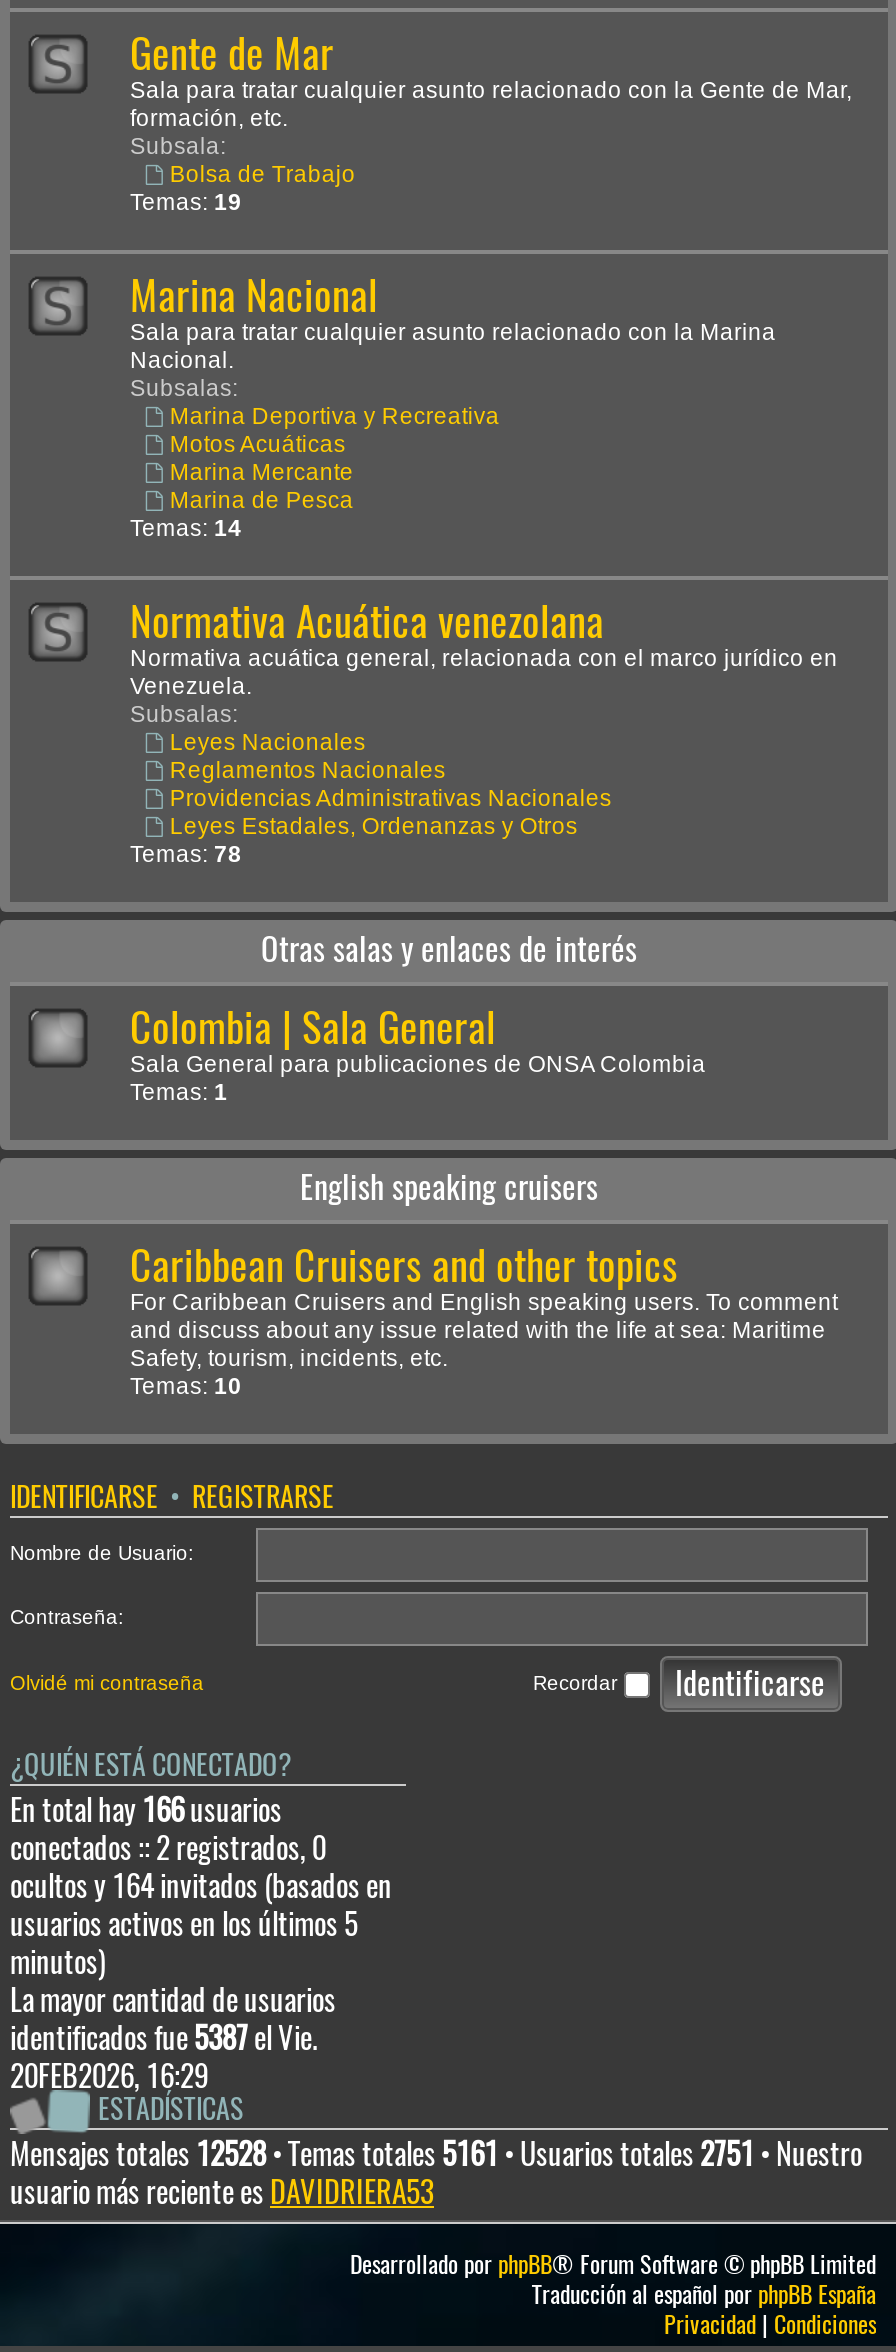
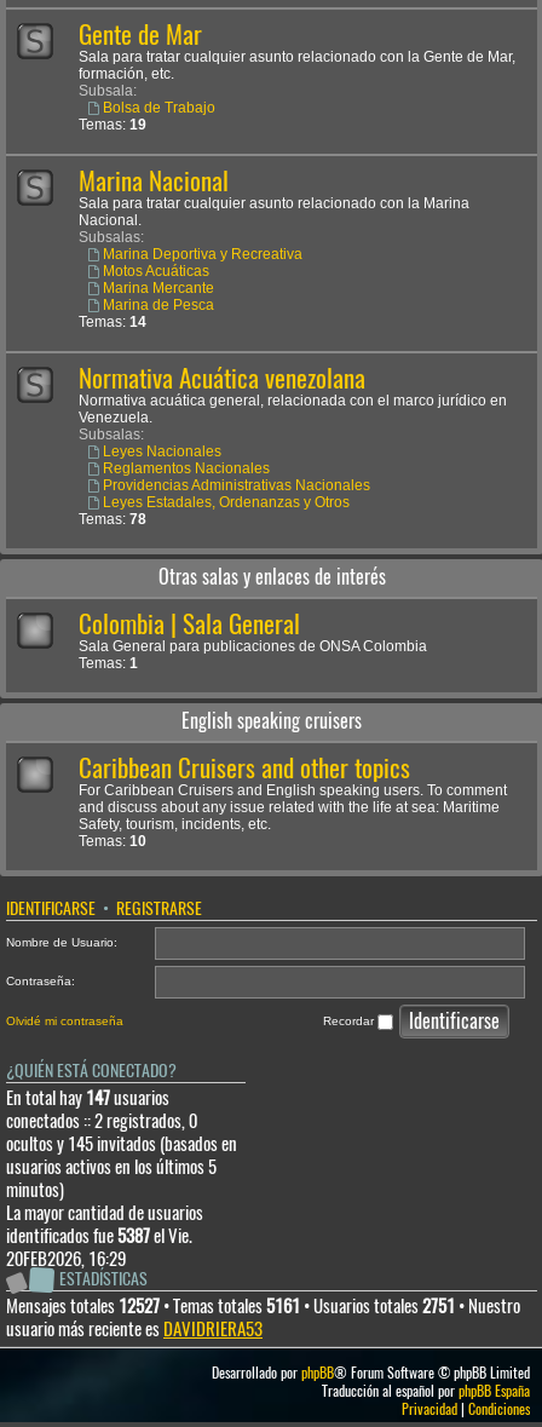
[10,1790,282,1830] En total hay 166usuarios -> [6,1086,169,1110] En total hay 147usuarios
[10,1866,392,1906] ocultos y 164 invitados (basados en -> [6,1132,237,1156] ocultos y 145 invitados (basados en
[10,2134,862,2174] Mensajes totales 12528 • Temas totales 5161 • Usuarios totales 2751 • Nuestro -> [6,1294,520,1318] Mensajes totales 12527 • Temas totales 5161 • Usuarios totales 2751 • Nuestro

